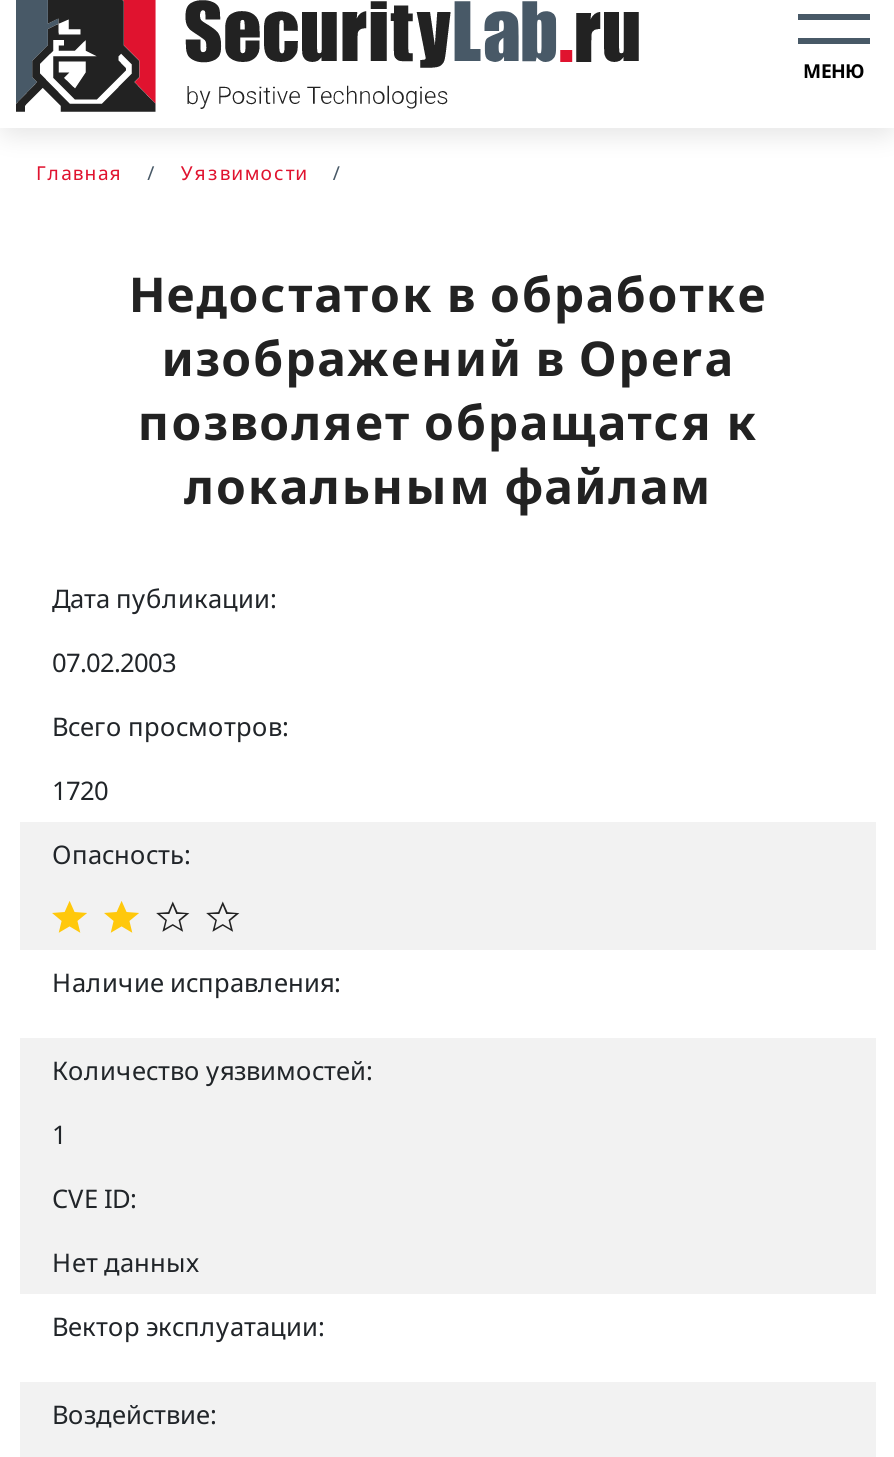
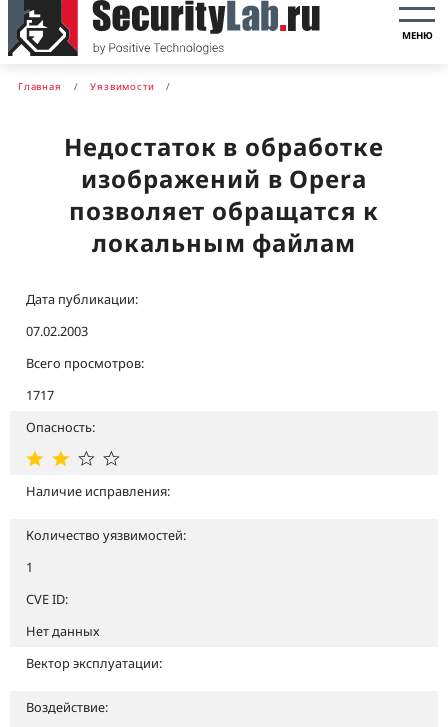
[52,771,108,807] 1720 -> [26,386,54,404] 1717

